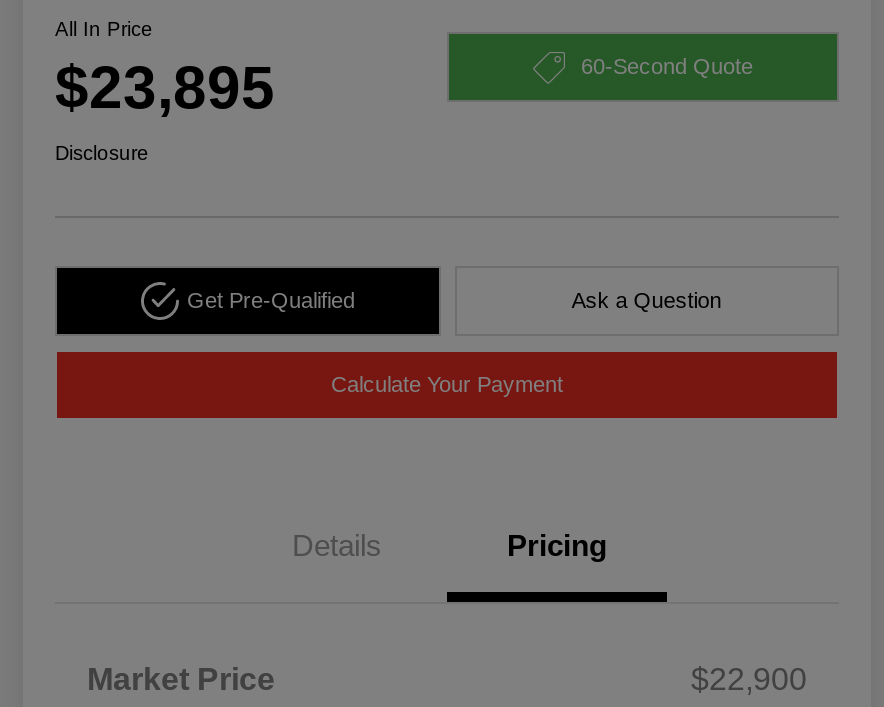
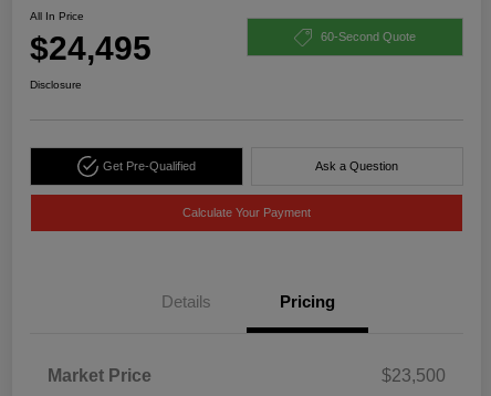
[55,54,275,120] $23,895 -> [30,30,152,66] $24,495
[691,662,807,696] $22,900 -> [382,366,446,385] $23,500

